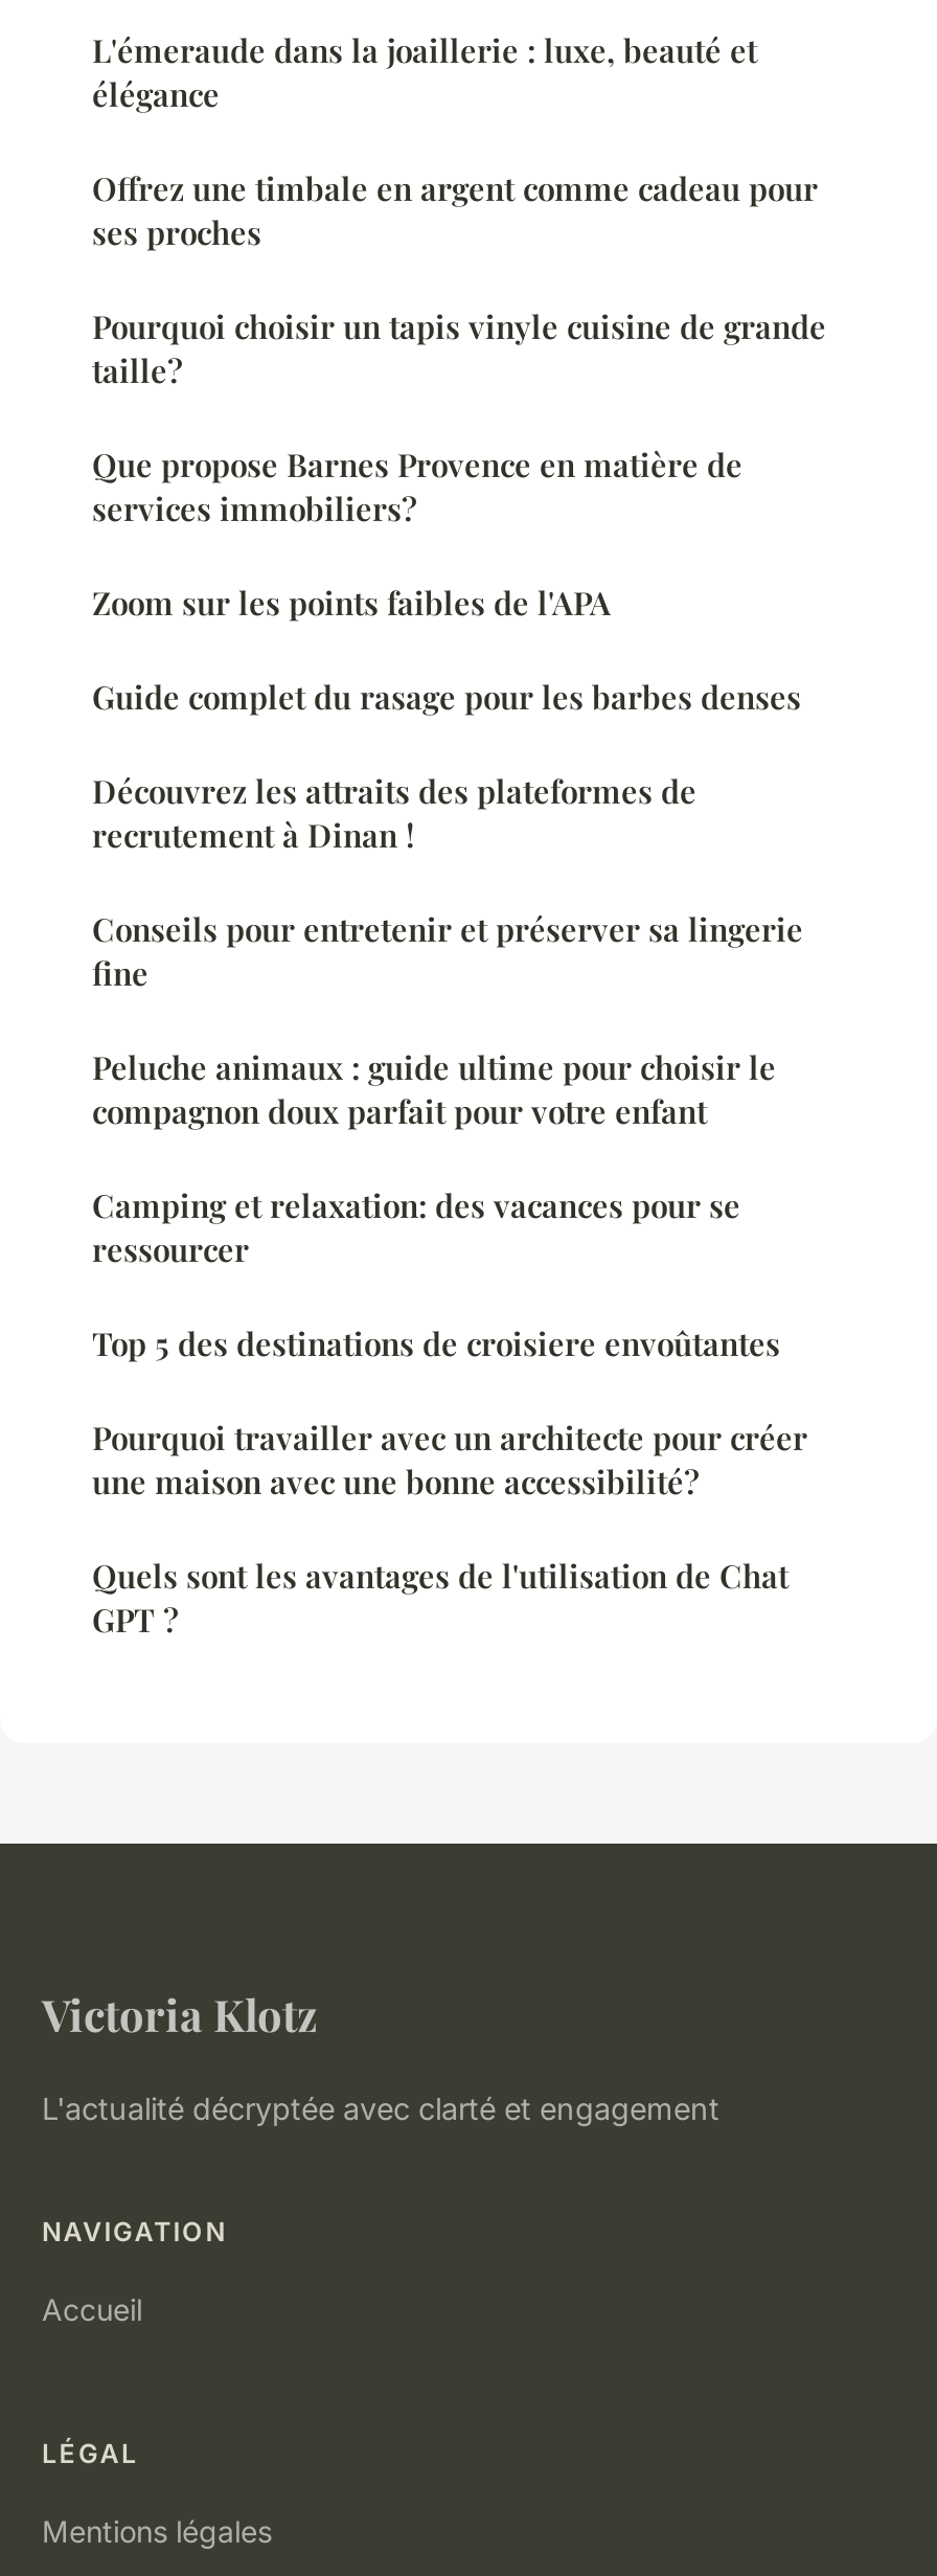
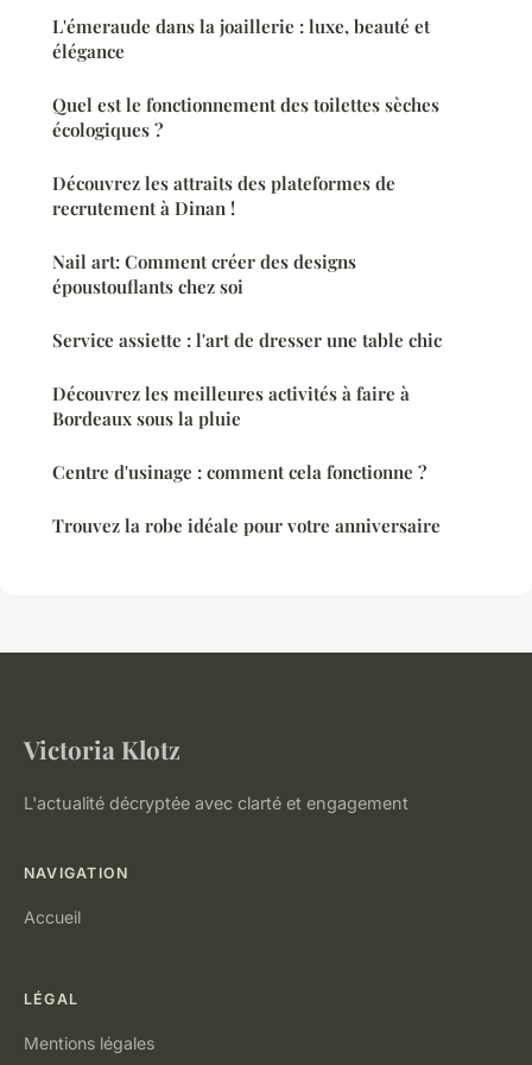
[92,166,826,717] Offrez une timbale en argent comme cadeau pour | ses proches | Pourquoi choisir un tapis vinyle cuisine de grande | taille? | Que propose Barnes Provence en matière de | services immobiliers? | Zoom sur les points faibles de l'APA | Guide complet du rasage pour les barbes denses -> [52,92,439,141] Quel est le fonctionnement des toilettes sèches | écologiques ?
[92,907,807,1640] Conseils pour entretenir et préserver sa lingerie | fine | Peluche animaux : guide ultime pour choisir le | compagnon doux parfait pour votre enfant | Camping et relaxation: des vacances pour se | ressourcer | Top 5 des destinations de croisiere envoûtantes | Pourquoi travailler avec un architecte pour créer | une maison avec une bonne accessibilité? | Quels sont les avantages de l'utilisation de Chat | GPT ? -> [52,249,442,537] Nail art: Comment créer des designs | époustouflants chez soi | Service assiette : l'art de dresser une table chic | Découvrez les meilleures activités à faire à | Bordeaux sous la pluie | Centre d'usinage : comment cela fonctionne ? | Trouvez la robe idéale pour votre anniversaire

